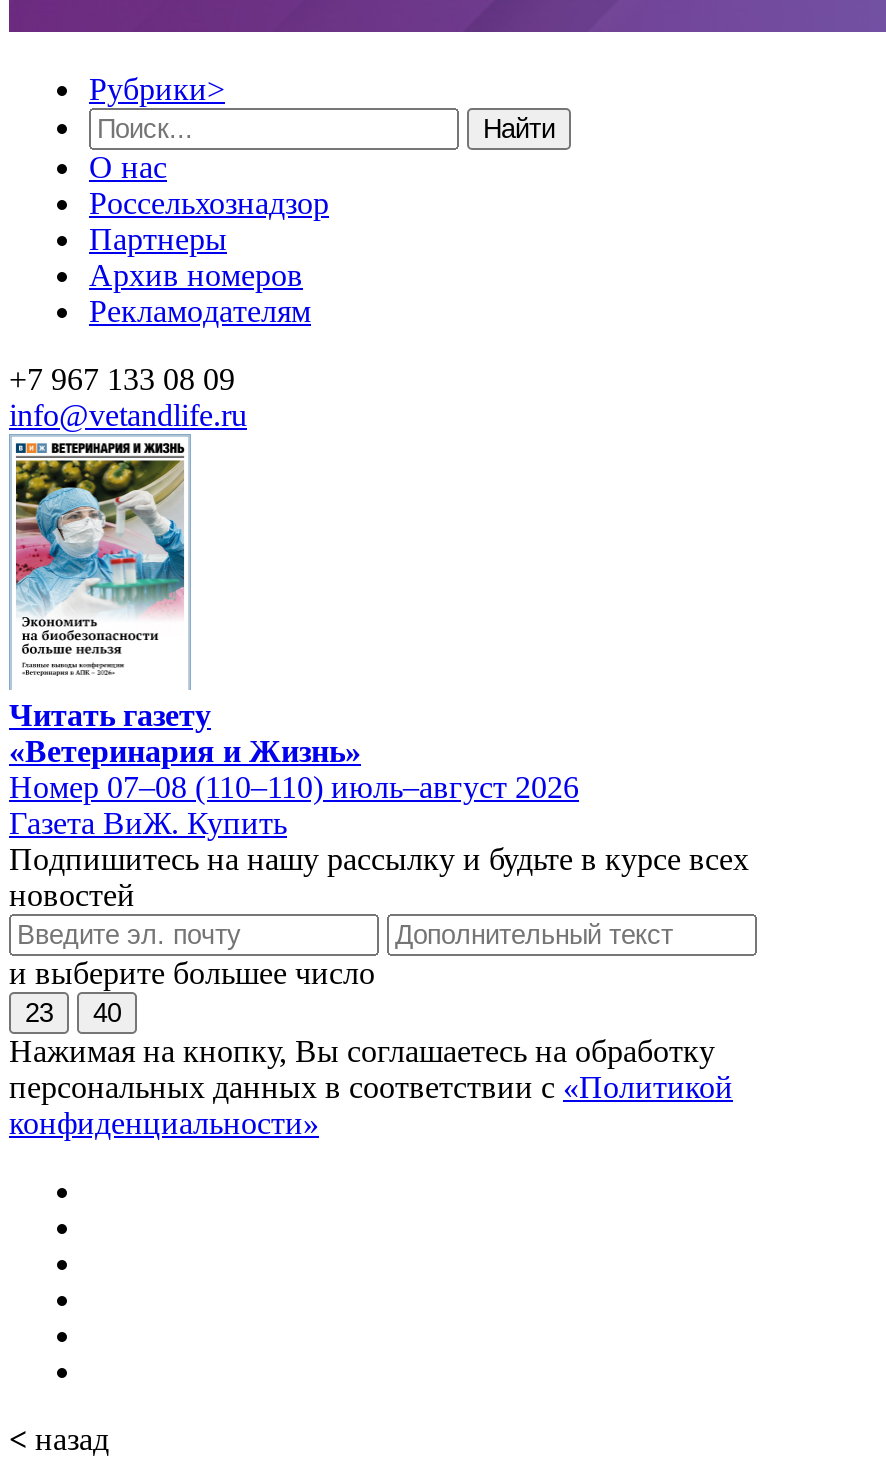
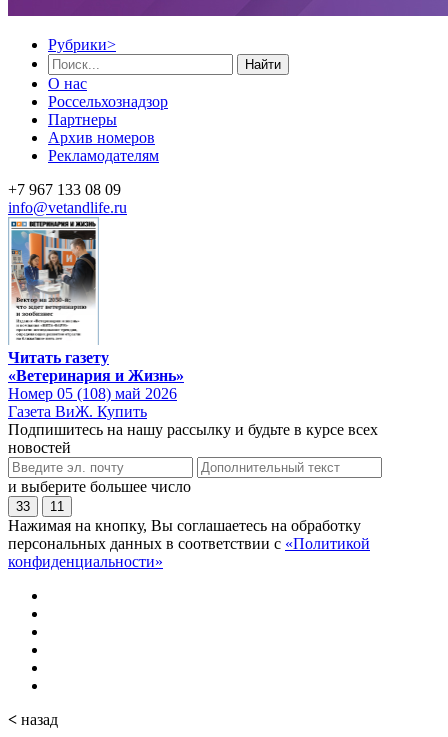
[13,460,185,680] [image] -> [11,229,97,341] [image]
[9,769,579,803] Номер 07–08 (110–110) июль–август 2026 -> [8,385,177,402] Номер 05 (108) май 2026
[25,997,53,1027] 23 -> [16,499,30,514] 33
[93,997,121,1027] 40 -> [50,499,64,514] 11

